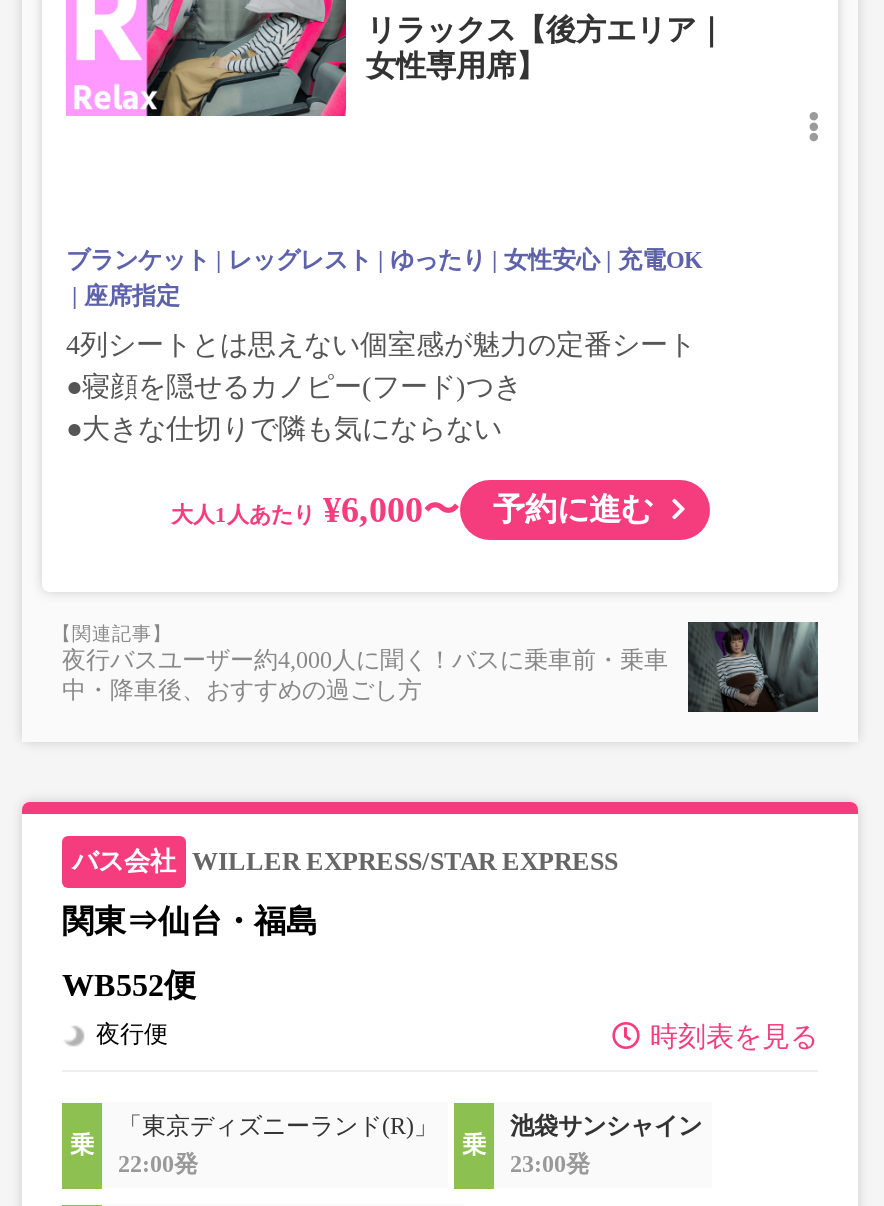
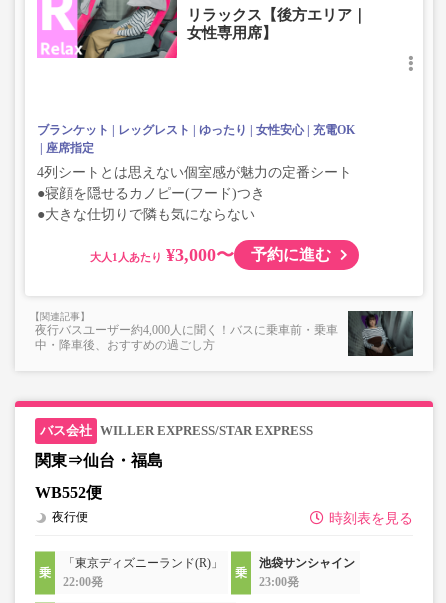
[323,489,653,529] ¥6,000〜 予約に進む -> [165,244,330,264] ¥3,000〜 予約に進む

